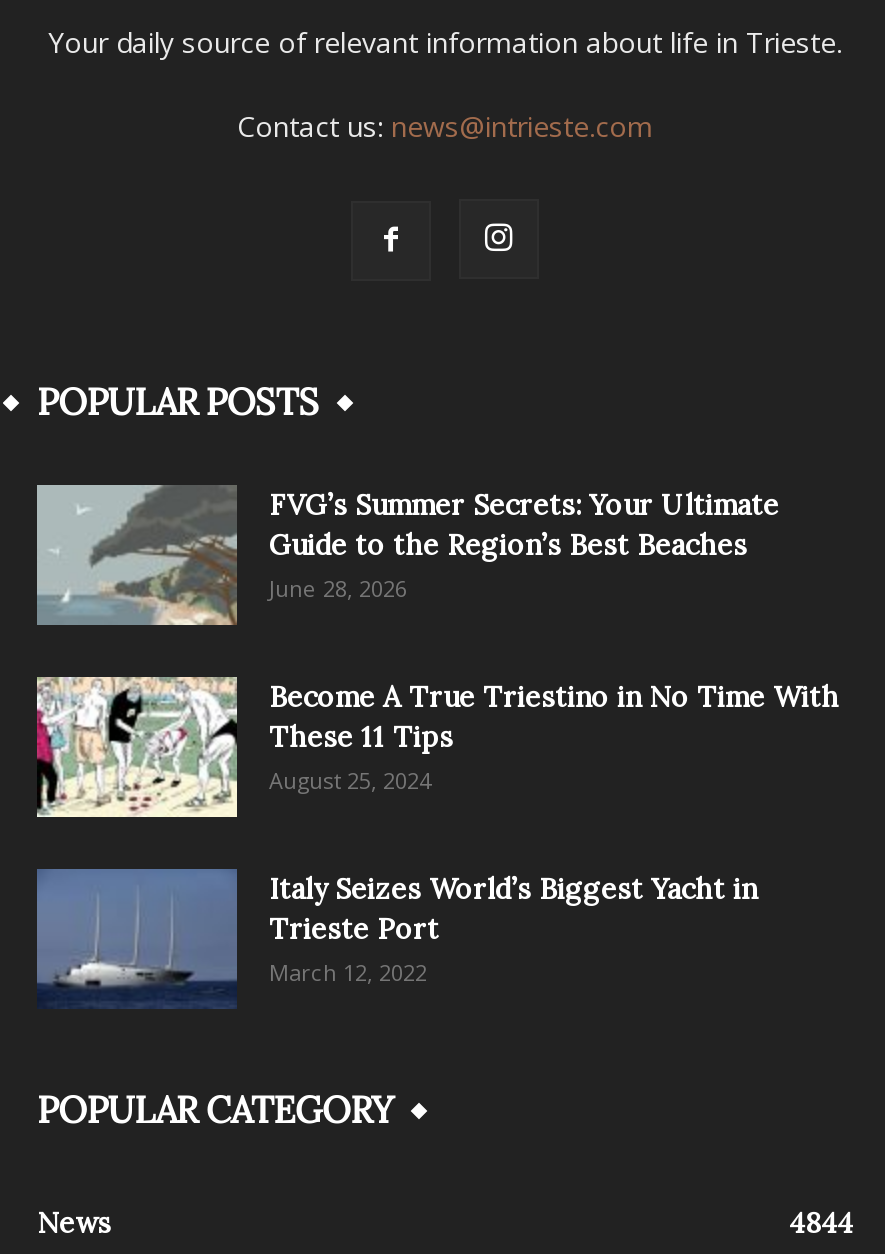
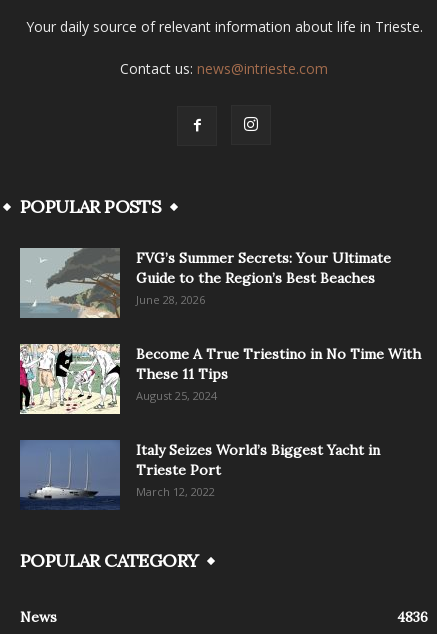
[789,1206,853,1242] 4844 -> [397,608,428,626] 4836

